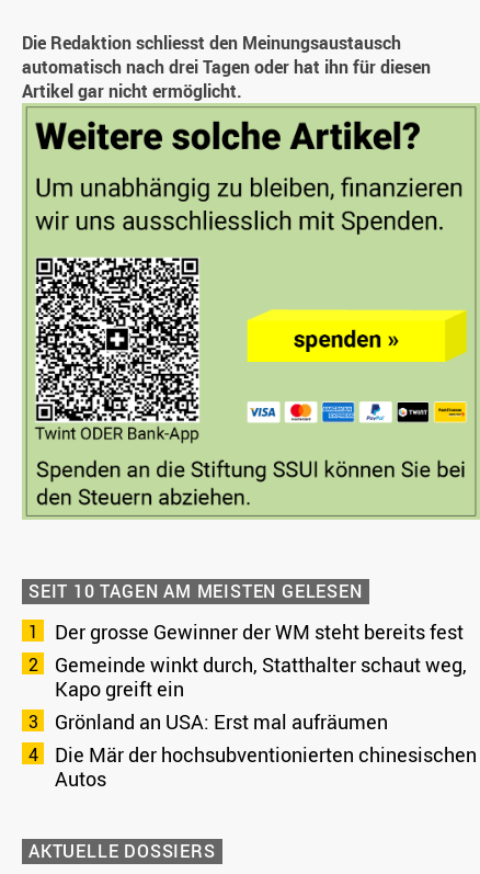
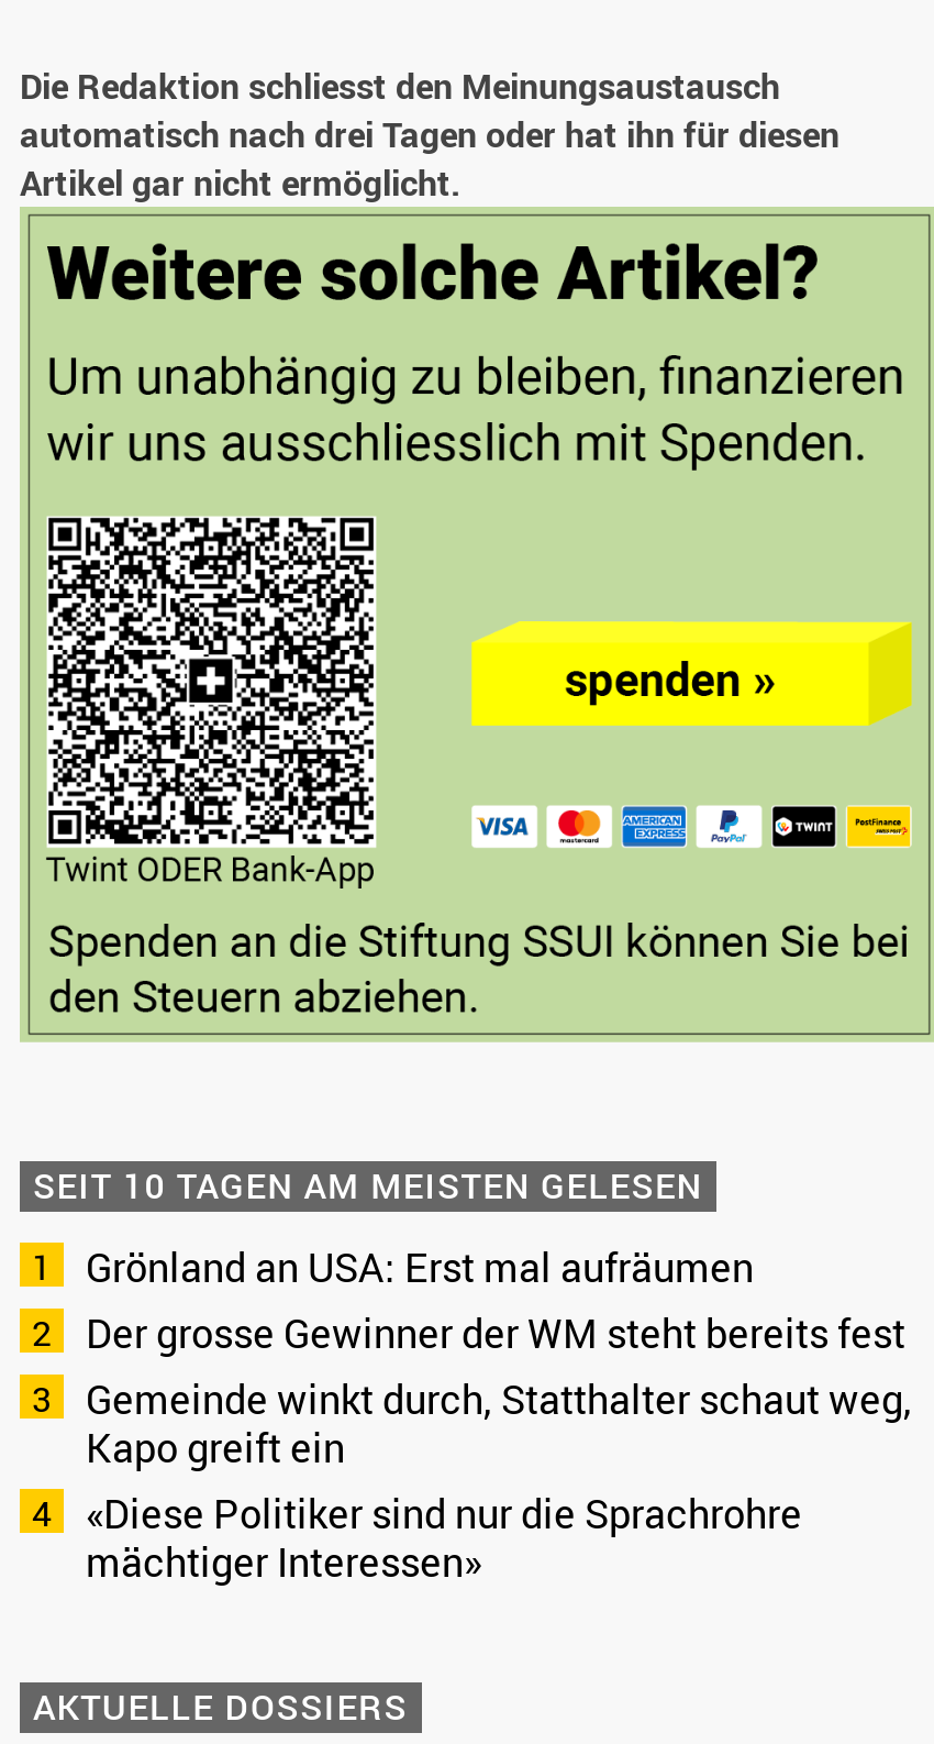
moved [55,618,467,701] -> [86,1305,912,1472]: Der grosse Gewinner der WM steht bereits fest | Gemeinde winkt durch, Statthalter schaut weg, | Kapo greift ein
moved [55,708,388,734] -> [86,1239,754,1292]: Grönland an USA: Erst mal aufräumen
[55,741,477,791] Die Mär der hochsubventionierten chinesischen | Autos -> [86,1486,802,1587] «Diese Politiker sind nur die Sprachrohre | mächtiger Interessen»

